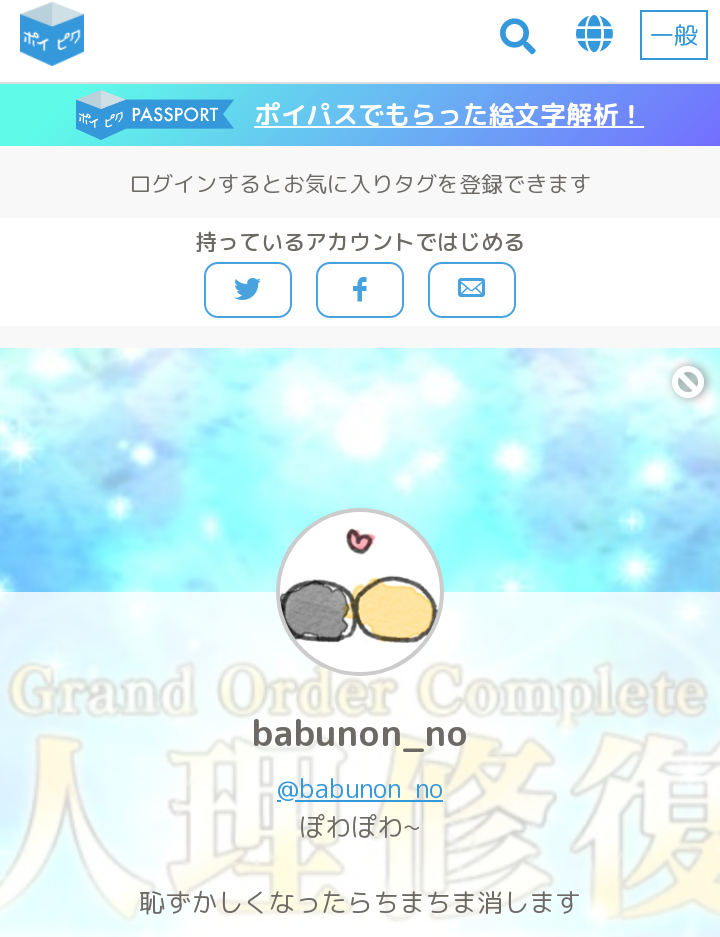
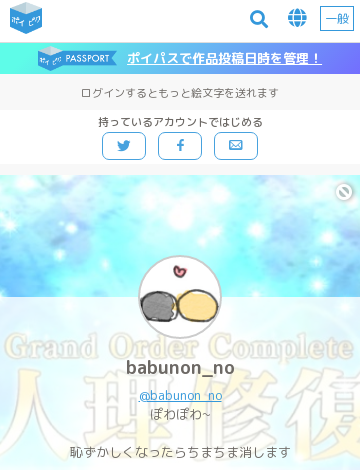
[254,96,644,132] ポイパスでもらった絵文字解析！ -> [127,49,322,67] ポイパスで作品投稿日時を管理！
[129,168,591,200] ログインするとお気に入りタグを登録できます -> [81,85,279,101] ログインするともっと絵文字を送れます

